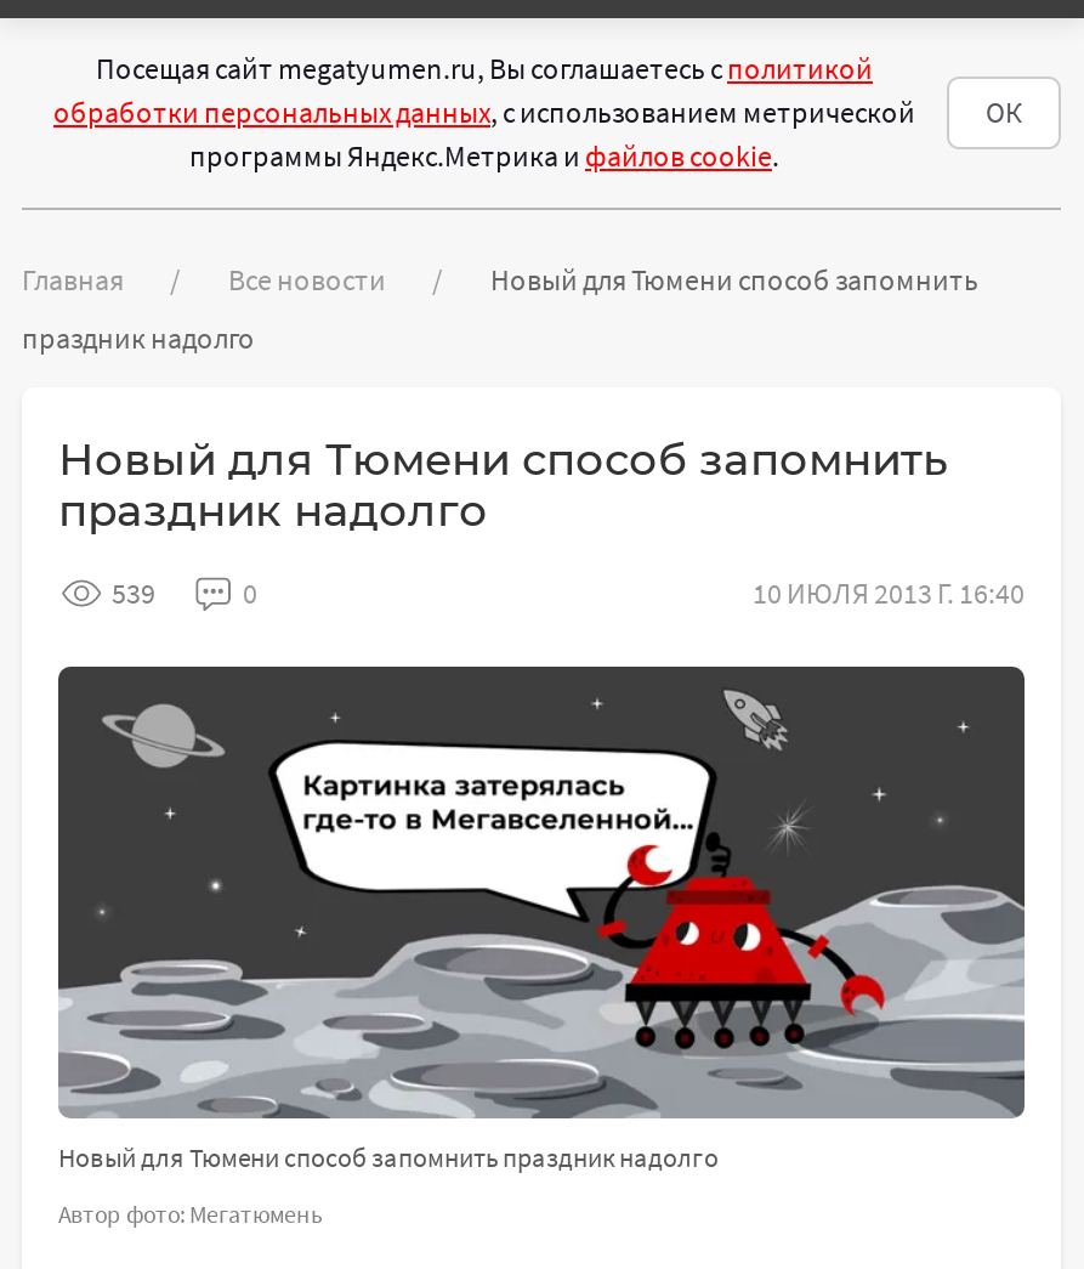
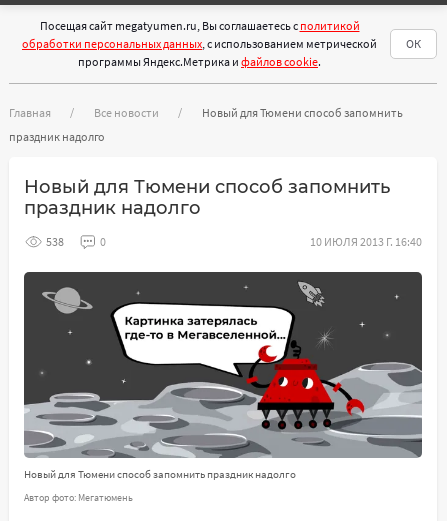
[112,574,155,611] 539 -> [46,234,64,249] 538

